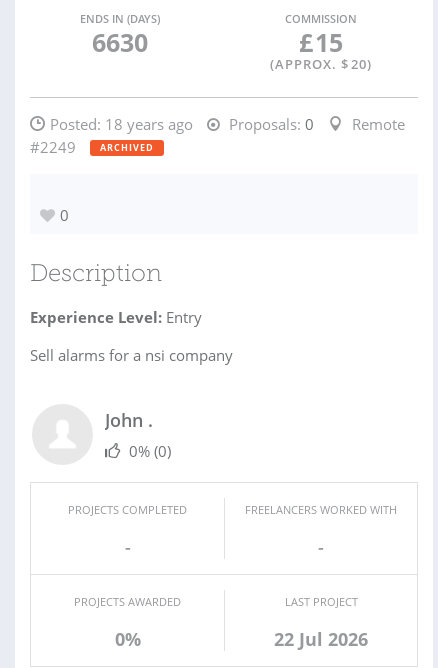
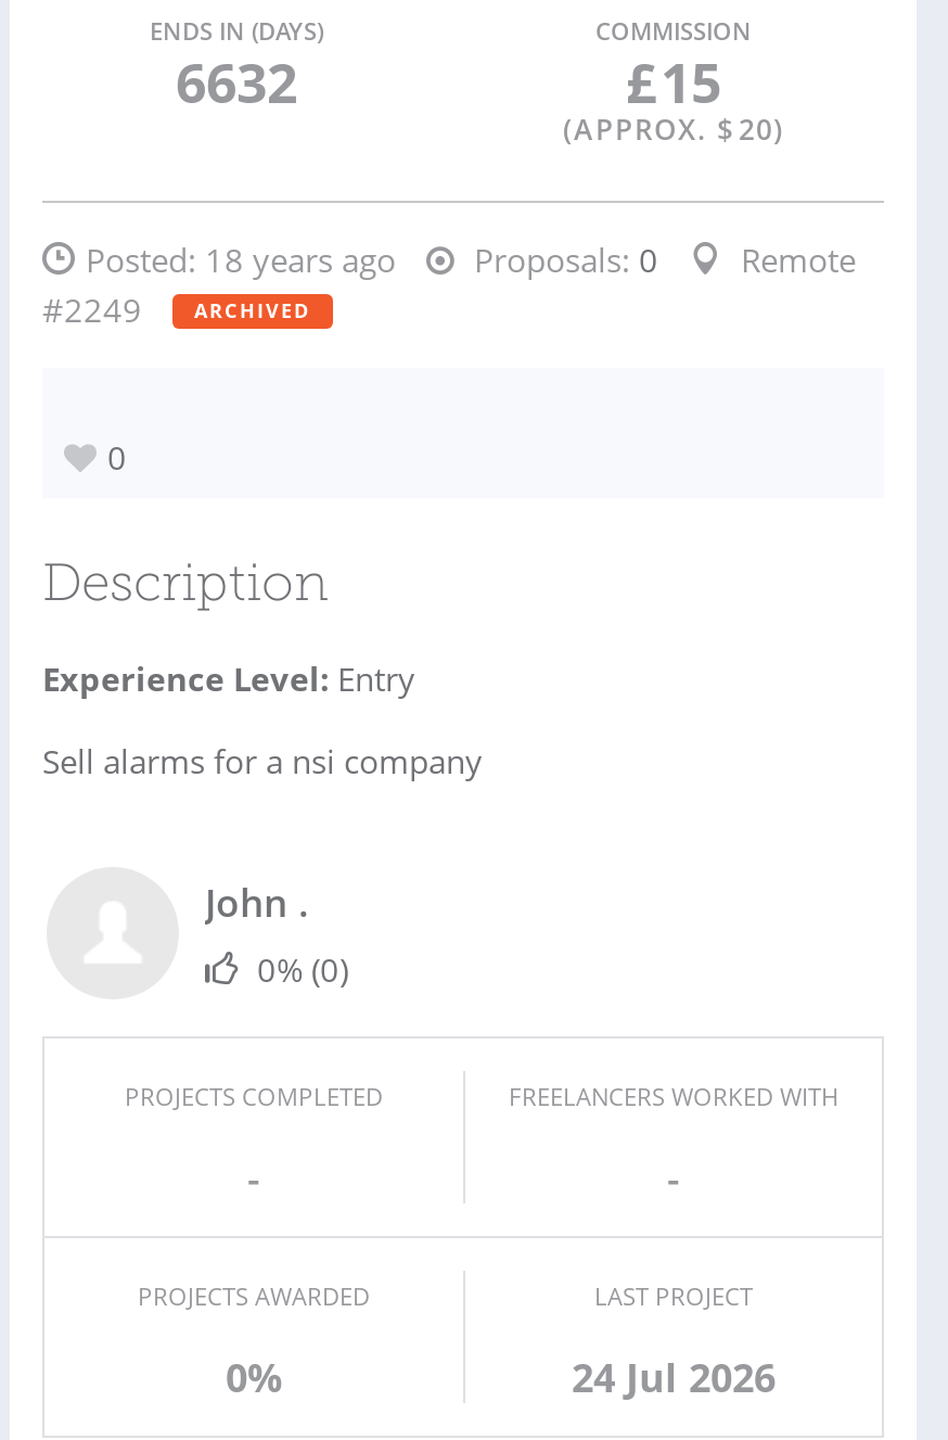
[91,25,147,59] 6630 -> [176,44,297,118] 6632
[274,627,368,651] 22 Jul 2026 -> [572,1351,776,1403] 24 Jul 2026

